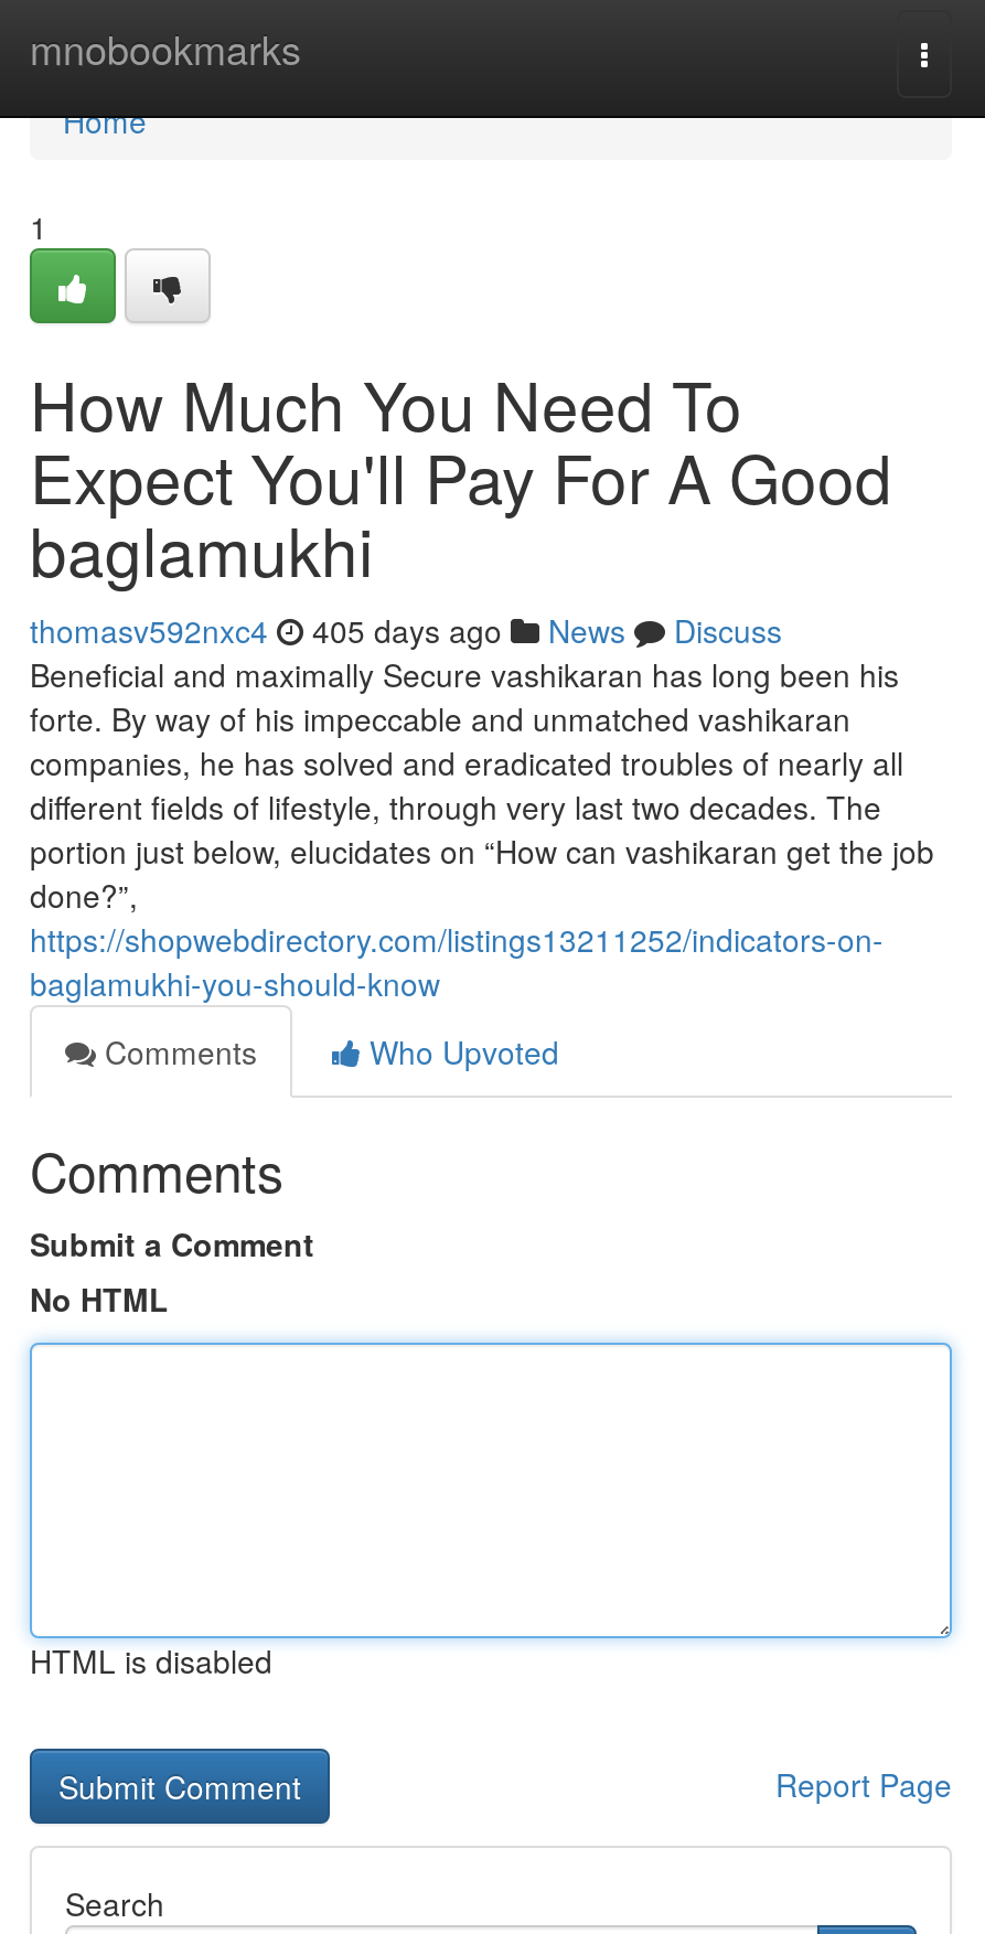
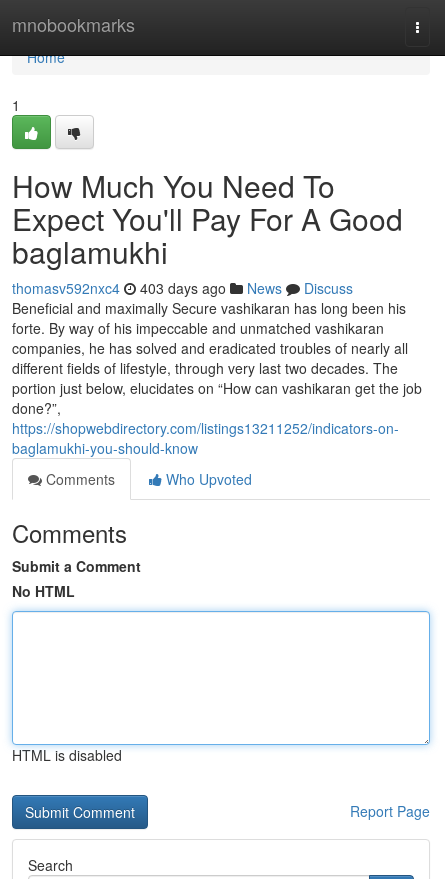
[30,608,782,652] thomasv592nxc4 405 days ago News Discuss -> [12,278,353,298] thomasv592nxc4 403 days ago News Discuss

